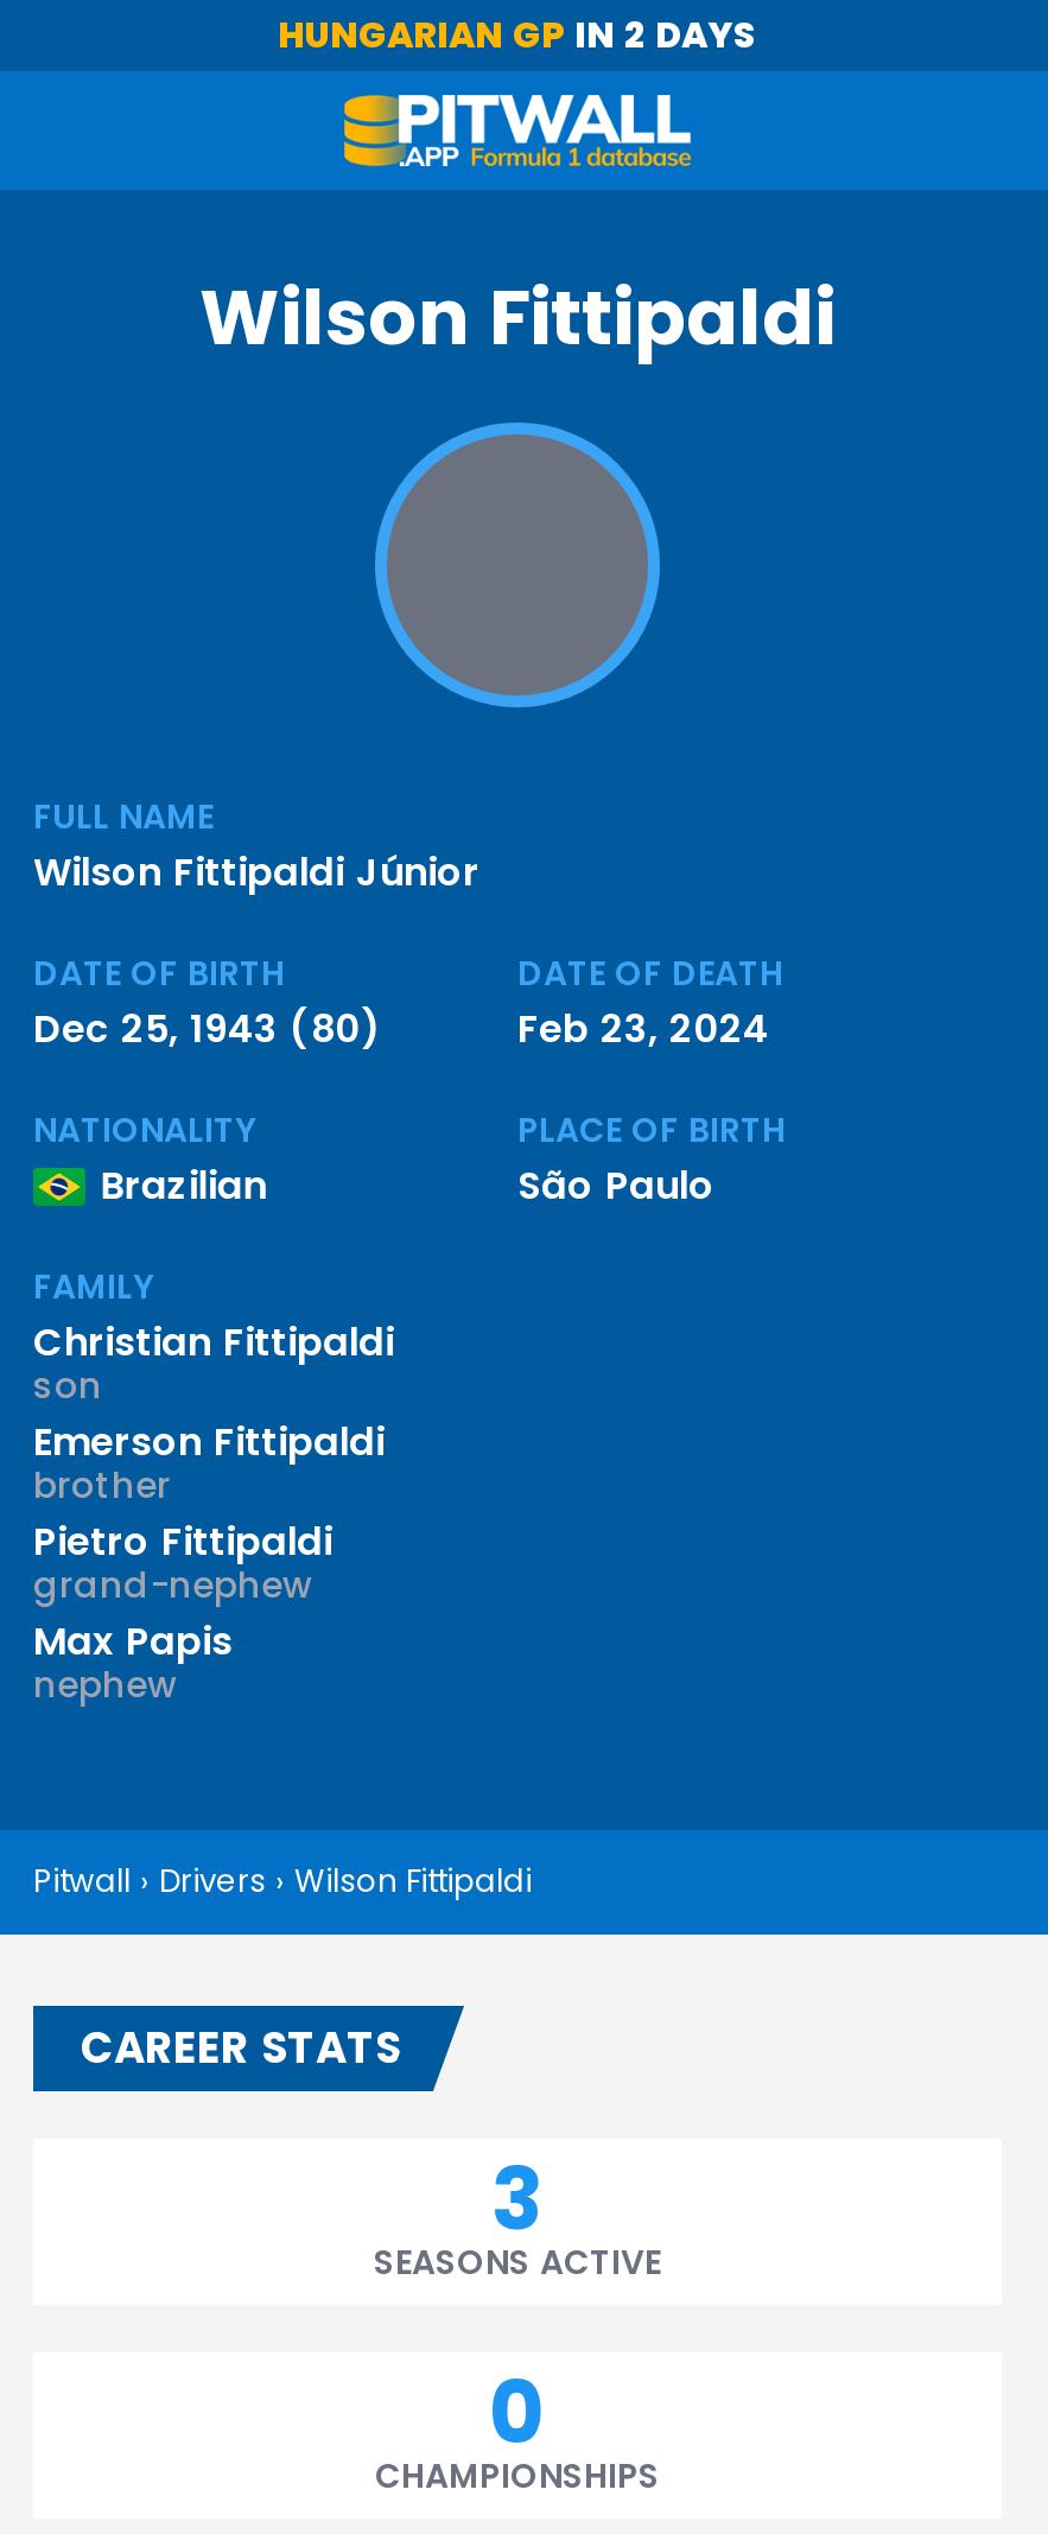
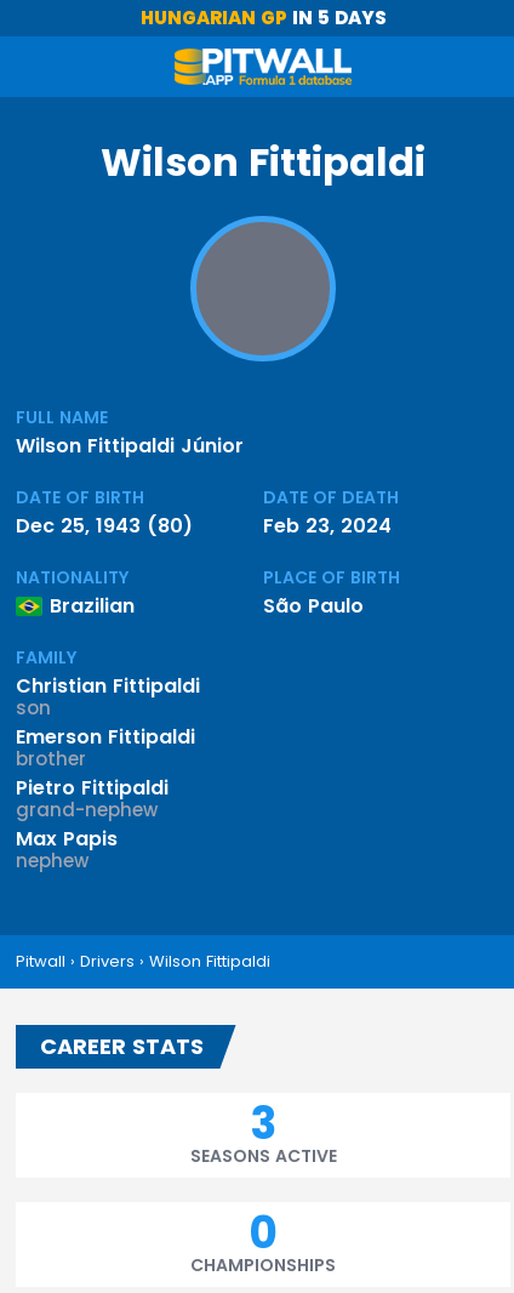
[278,9,757,59] HUNGARIAN GP IN 2 DAYS -> [140,5,386,30] HUNGARIAN GP IN 5 DAYS

